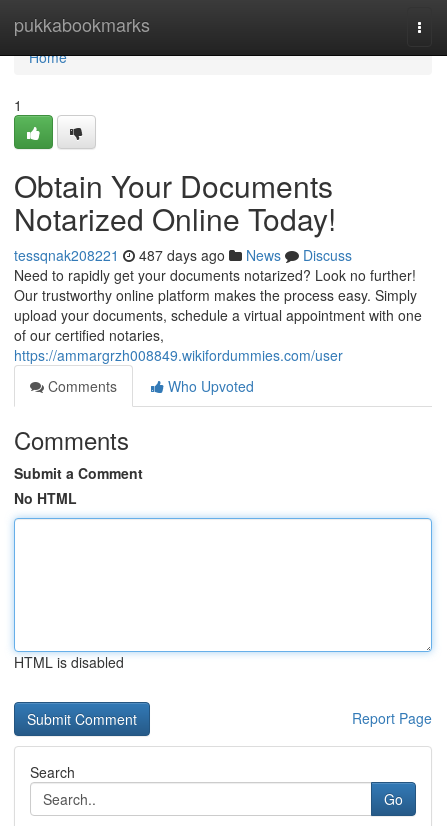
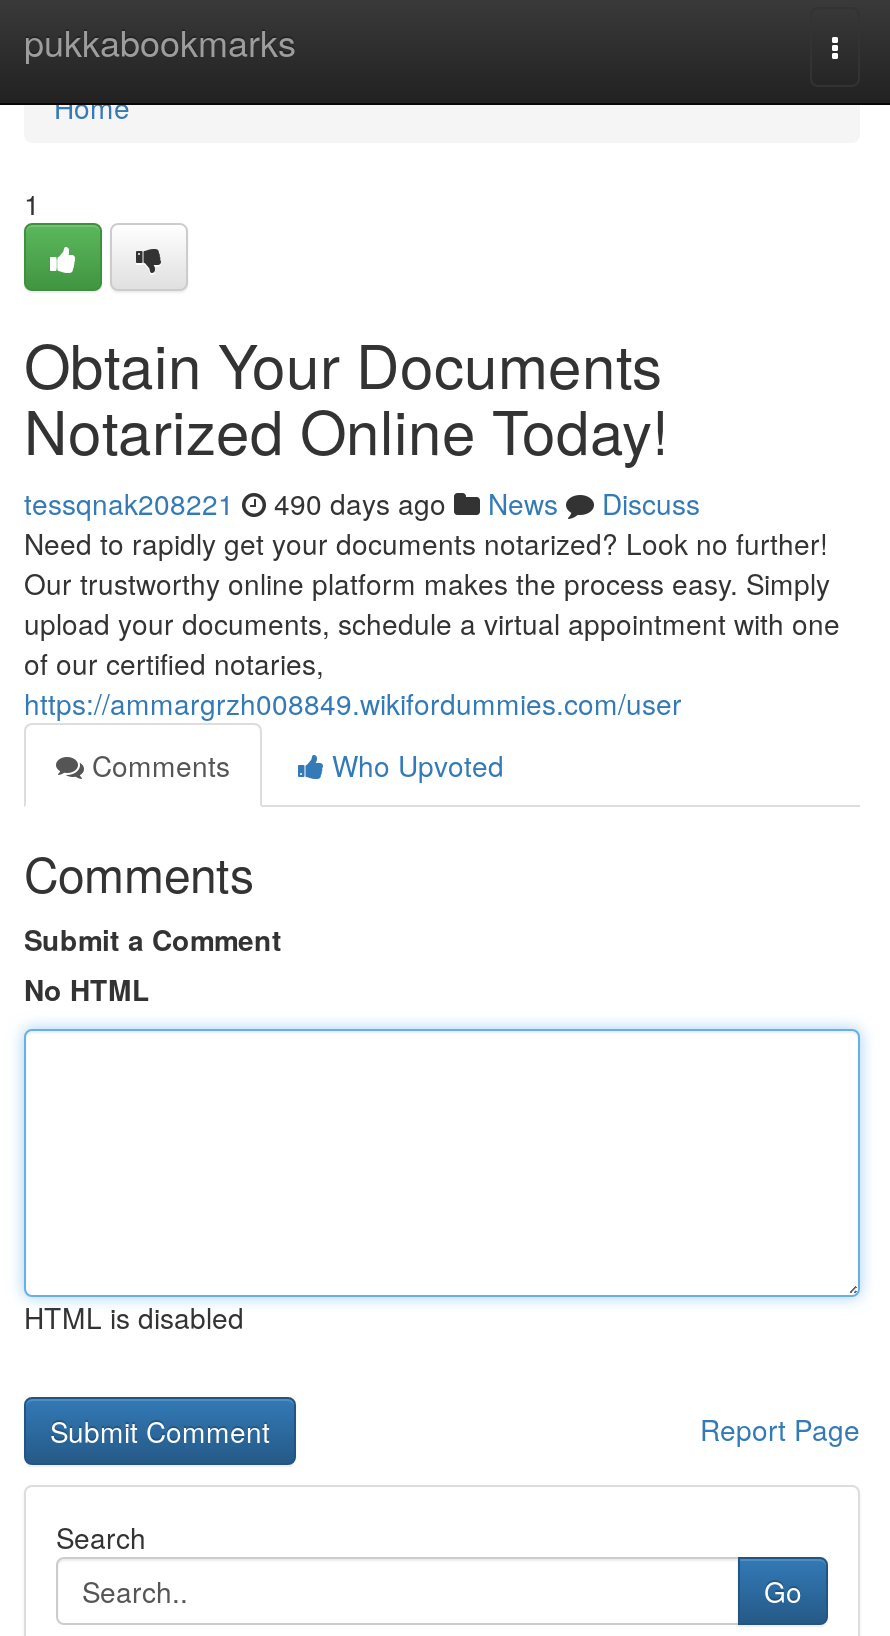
[14,245,352,265] tessqnak208221 487 days ago News Discuss -> [24,483,700,523] tessqnak208221 490 days ago News Discuss

